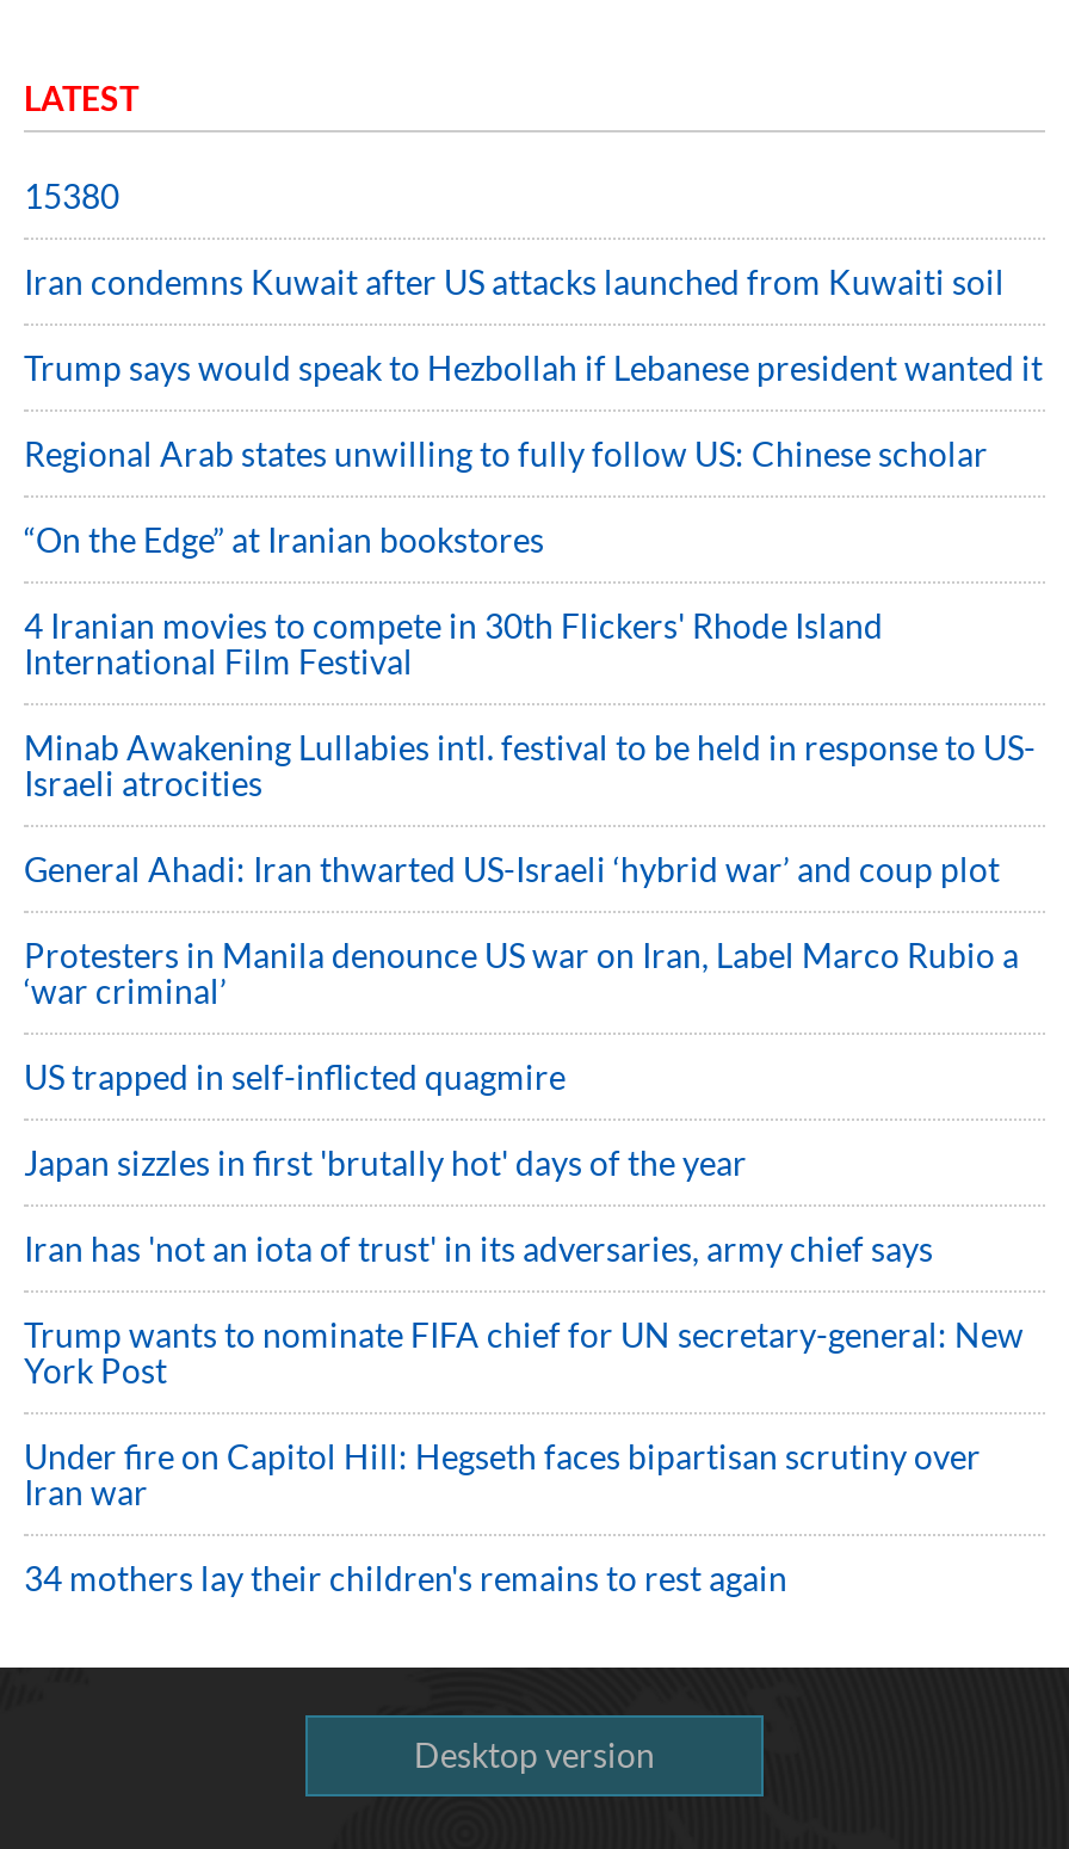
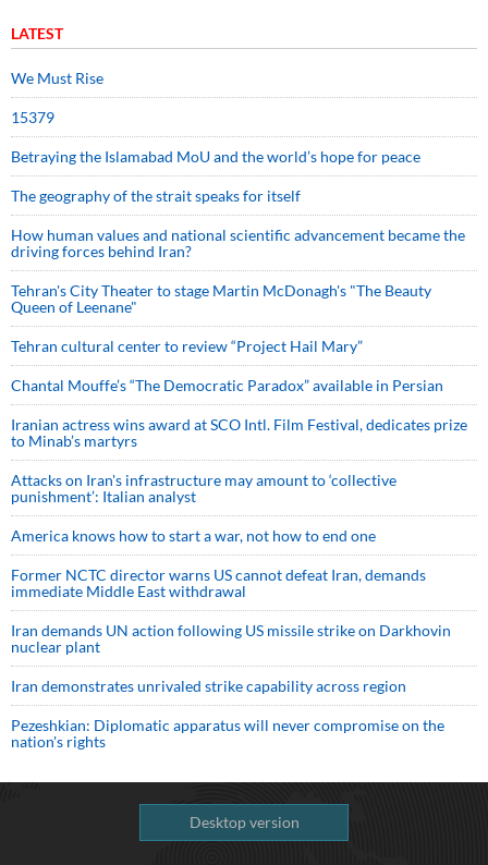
[24,177,119,217] 15380 -> [11,69,103,88] We Must Rise
[24,263,1005,303] Iran condemns Kuwait after US attacks launched from Kuwaiti soil -> [11,108,54,127] 15379
[24,349,1043,389] Trump says would speak to Hezbollah if Lebanese president wanted it -> [11,148,420,166] Betraying the Islamabad MoU and the world’s hope for peace
[24,434,988,475] Regional Arab states unwilling to fully follow US: Chinese scholar -> [11,187,301,205] The geography of the strait speaks for itself
[24,520,544,561] “On the Edge” at Iranian bookstores -> [11,226,465,261] How human values and national scientific advancement became the | driving forces behind Iran?
[24,606,883,683] 4 Iranian movies to compete in 30th Flickers' Rhode Island | International Film Festival -> [11,282,431,316] Tehran's City Theater to stage Martin McDonagh's "The Beauty | Queen of Leenane"
[24,728,1036,805] Minab Awakening Lullabies intl. festival to be held in response to US- | Israeli atrocities -> [11,337,363,356] Tehran cultural center to review “Project Hail Mary”
[24,850,1000,890] General Ahadi: Iran thwarted US-Israeli ‘hybrid war’ and coup plot -> [11,376,443,395] Chantal Mouffe’s “The Democratic Paradox” available in Persian
[24,936,1019,1012] Protesters in Manila denounce US war on Iran, Label Marco Rubio a | ‘war criminal’ -> [11,416,467,450] Iranian actress wins award at SCO Intl. Film Festival, dedicates prize | to Minab’s martyrs
[24,1058,573,1098] US trapped in self-inflicted quagmire -> [11,471,396,506] Attacks on Iran's infrastructure may amount to ‘collective | punishment’: Italian analyst
[24,1144,747,1184] Japan sizzles in first 'brutally hot' days of the year -> [11,527,376,545] America knows how to start a war, not how to end one
[24,1229,940,1270] Iran has 'not an iota of trust' in its adversaries, army chief says -> [11,566,426,601] Former NCTC director warns US cannot defeat Iran, demands | immediate Middle East withdrawal
[24,1315,1024,1392] Trump wants to nominate FIFA chief for UN secretary-general: New | York Post -> [11,622,451,656] Iran demands UN action following US missile strike on Darkhovin | nuclear plant
[24,1437,981,1514] Under fire on Capitol Hill: Hegseth faces bipartisan scrutiny over | Iran war -> [11,677,406,696] Iran demonstrates unrivaled strike capability across region
[24,1559,787,1600] 34 mothers lay their children's remains to rest again -> [11,716,444,751] Pezeshkian: Diplomatic apparatus will never compromise on the | nation's rights

